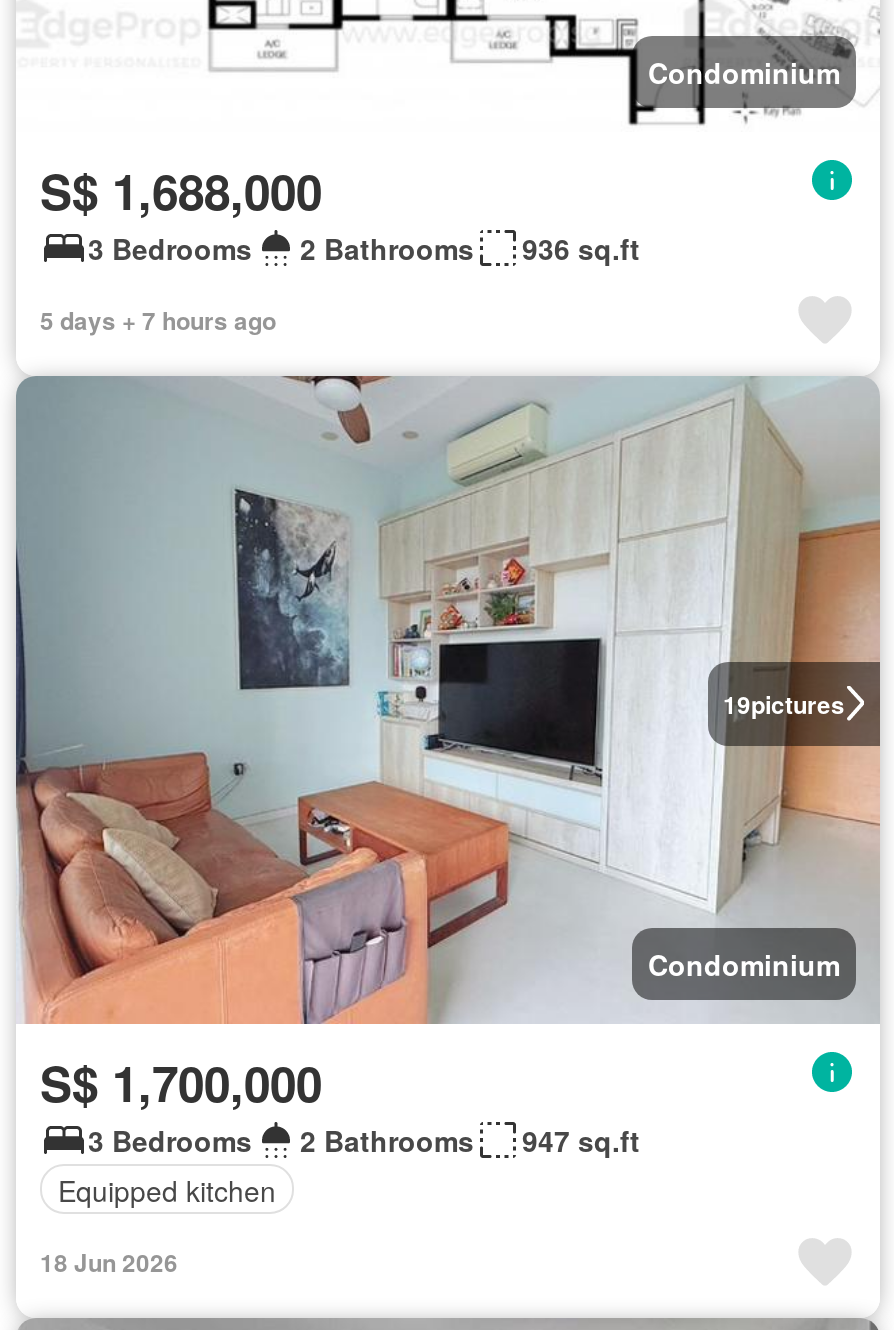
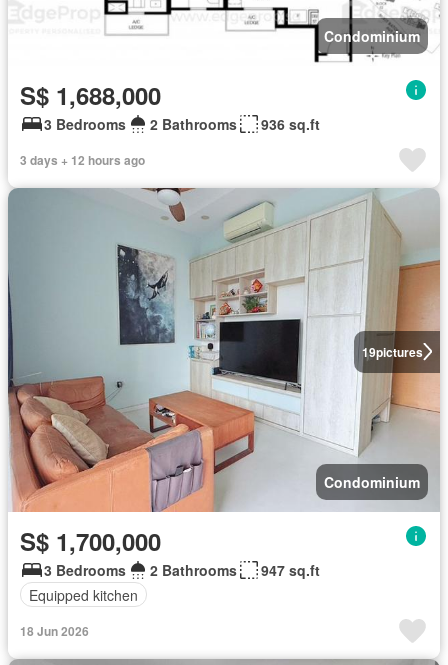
[40,301,276,337] 5 days + 7 hours ago -> [20,150,145,168] 3 days + 12 hours ago

